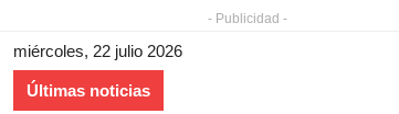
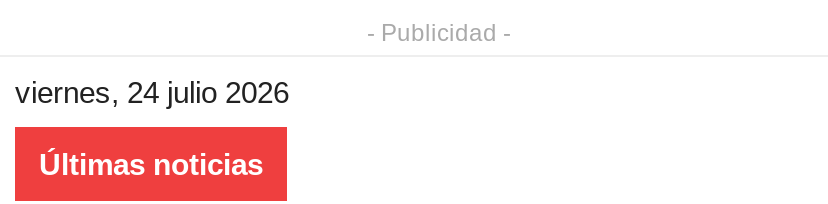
[13,42,182,60] miércoles, 22 julio 2026 -> [15,75,289,109] viernes, 24 julio 2026

